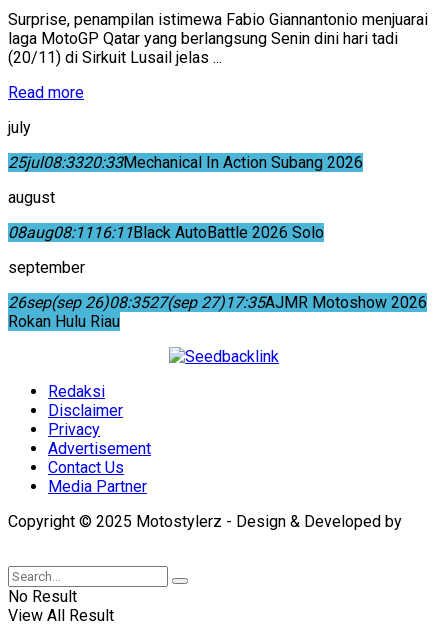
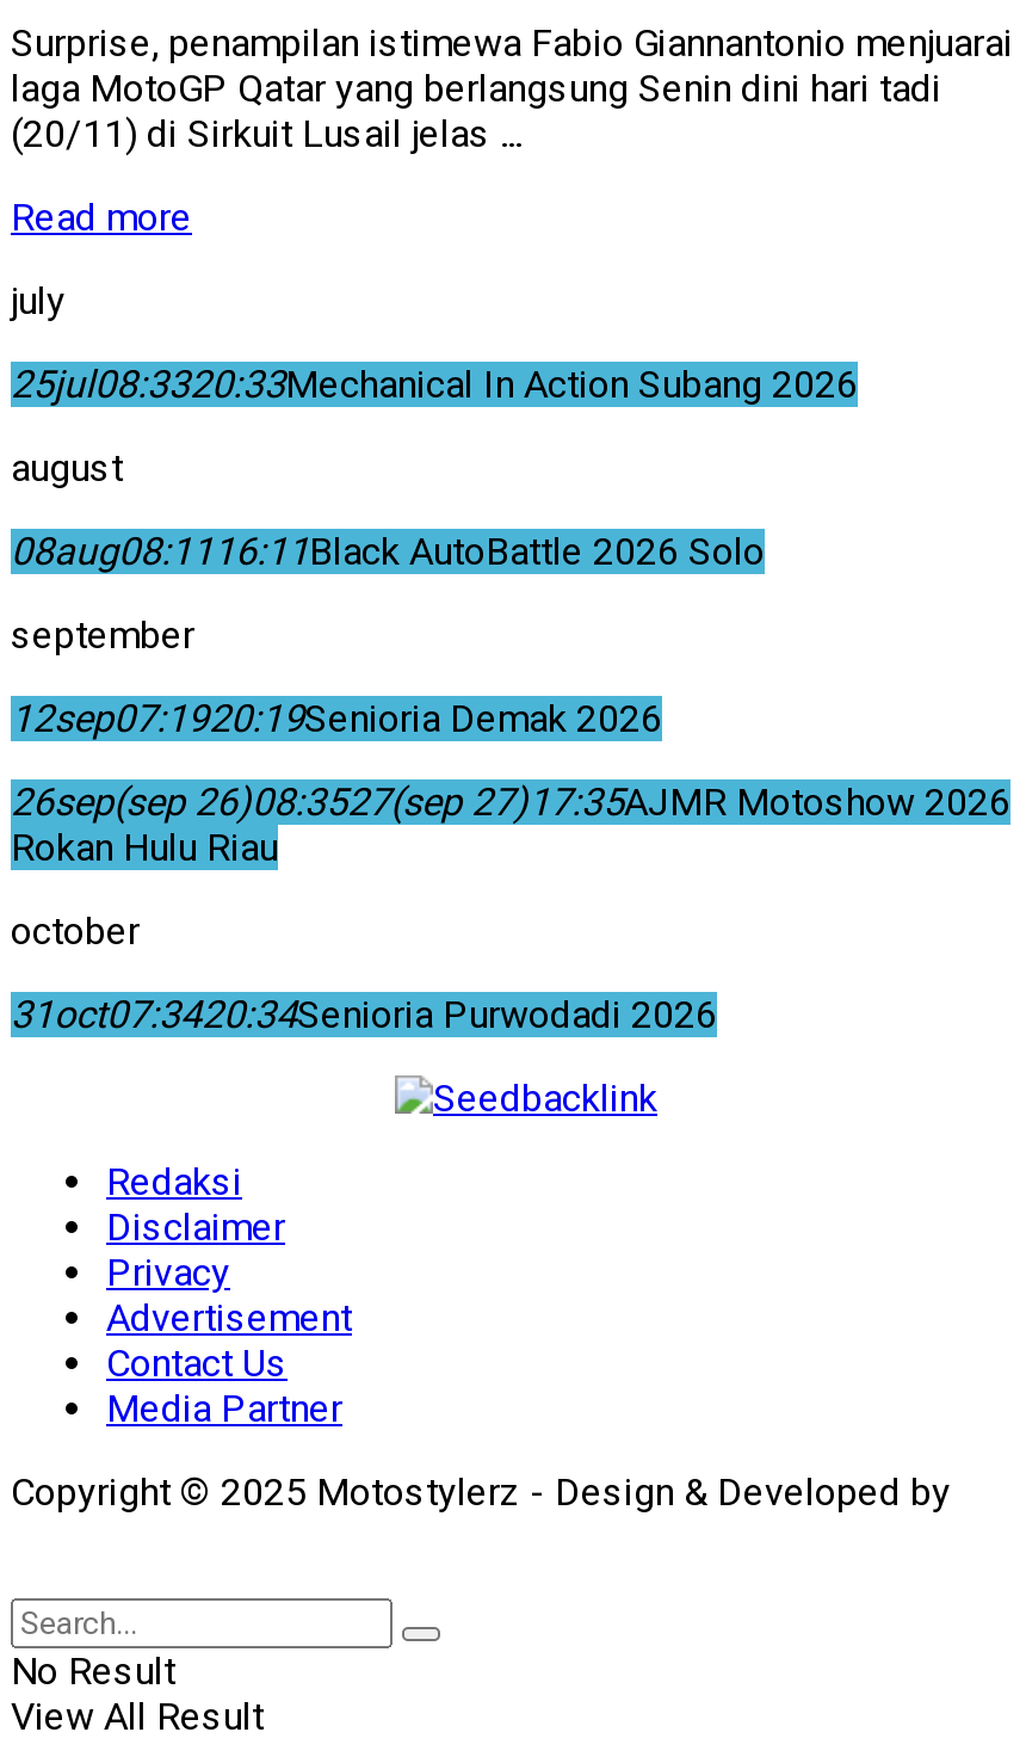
none -> [11,697,662,742] 12sep07:1920:19Senioria Demak 2026
none -> [11,909,717,1038] october | 31oct07:3420:34Senioria Purwodadi 2026

